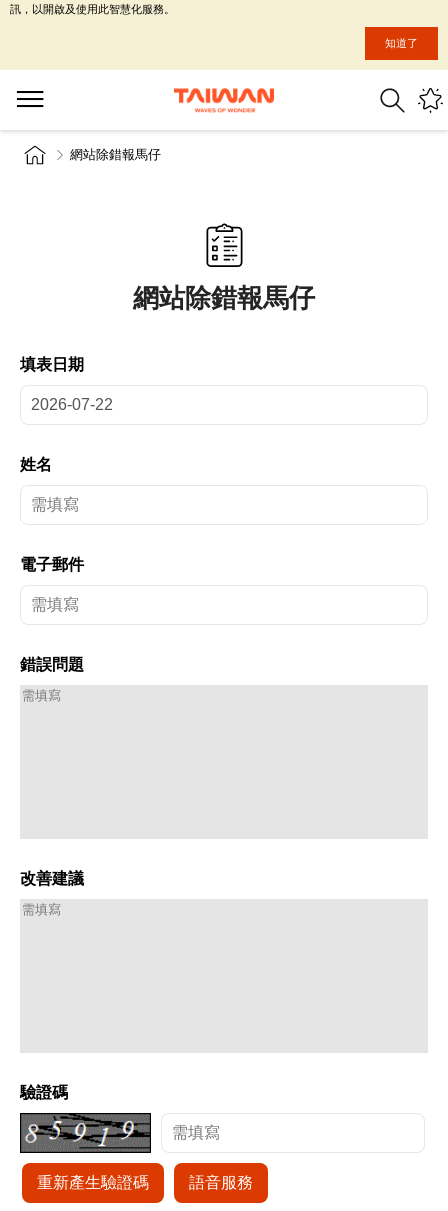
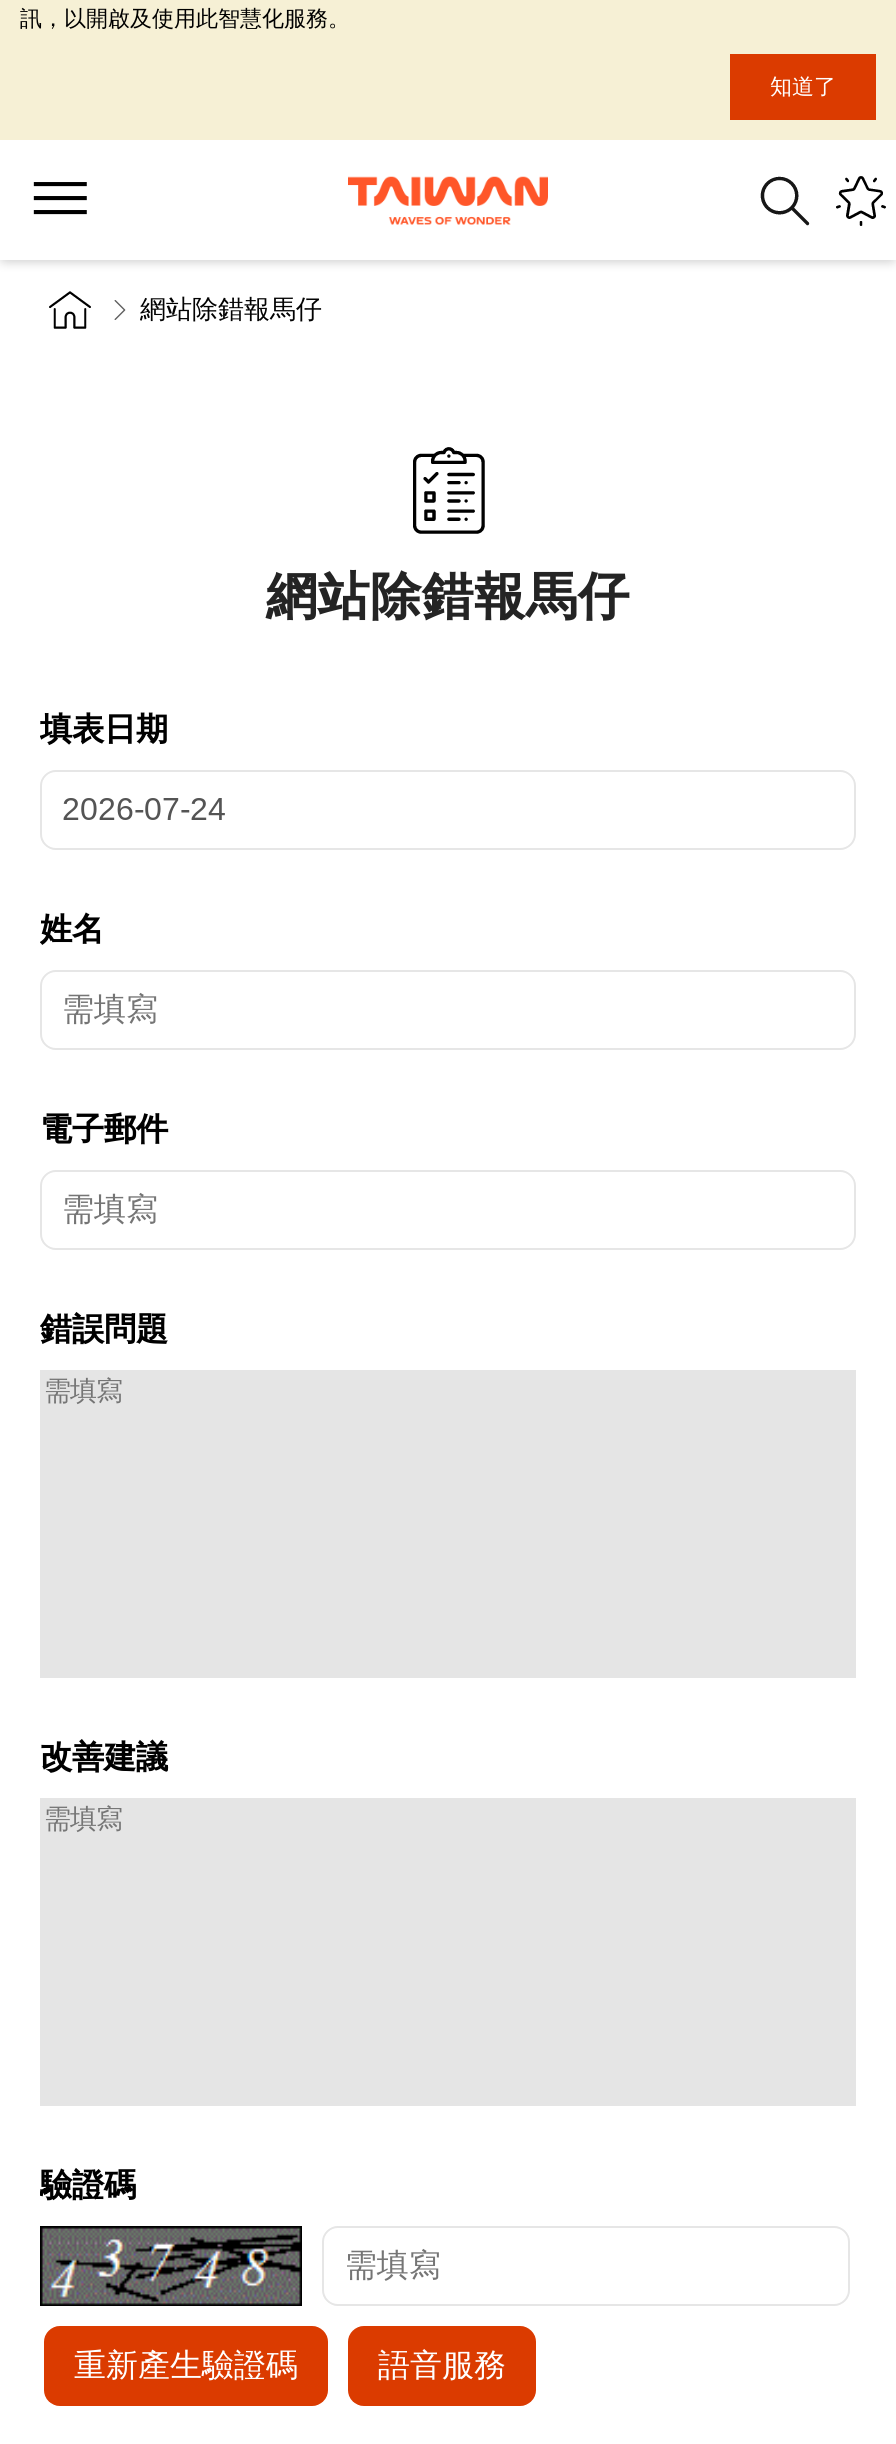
[24,1114,149,1151] [image] -> [50,2230,300,2302] [image]

